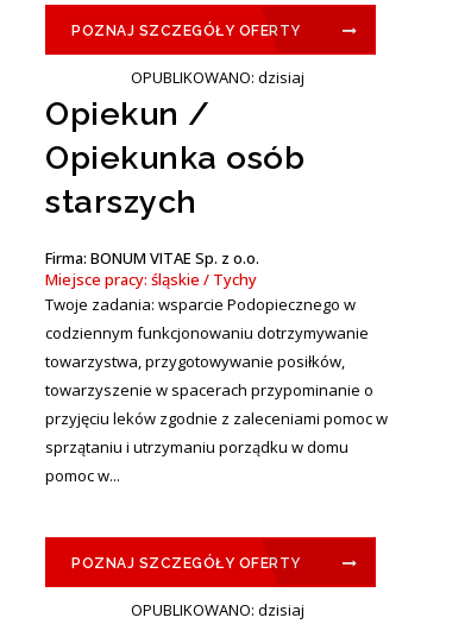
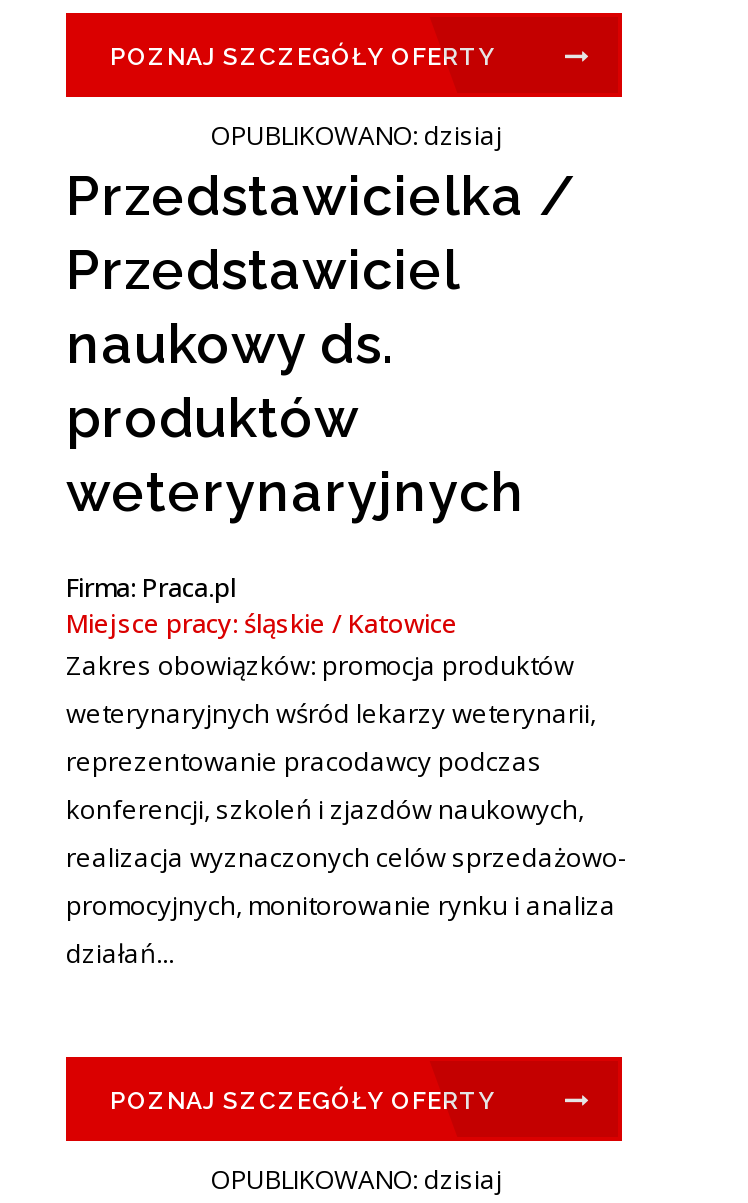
[45,95,304,220] Opiekun / | Opiekunka osób | starszych -> [66,165,576,523] Przedstawicielka / | Przedstawiciel | naukowy ds. | produktów | weterynaryjnych
[45,247,388,486] Firma: BONUM VITAE Sp. z o.o. | Miejsce pracy: śląskie / Tychy | Twoje zadania: wsparcie Podopiecznego w | codziennym funkcjonowaniu dotrzymywanie | towarzystwa, przygotowywanie posiłków, | towarzyszenie w spacerach przypominanie o | przyjęciu leków zgodnie z zaleceniami pomoc w | sprzątaniu i utrzymaniu porządku w domu | pomoc w... -> [66,569,626,971] Firma: Praca.pl | Miejsce pracy: śląskie / Katowice | Zakres obowiązków: promocja produktów | weterynaryjnych wśród lekarzy weterynarii, | reprezentowanie pracodawcy podczas | konferencji, szkoleń i zjazdów naukowych, | realizacja wyznaczonych celów sprzedażowo- | promocyjnych, monitorowanie rynku i analiza | działań...

